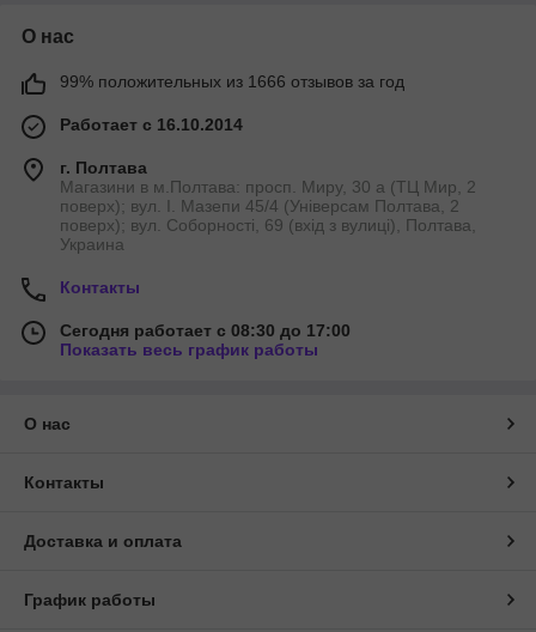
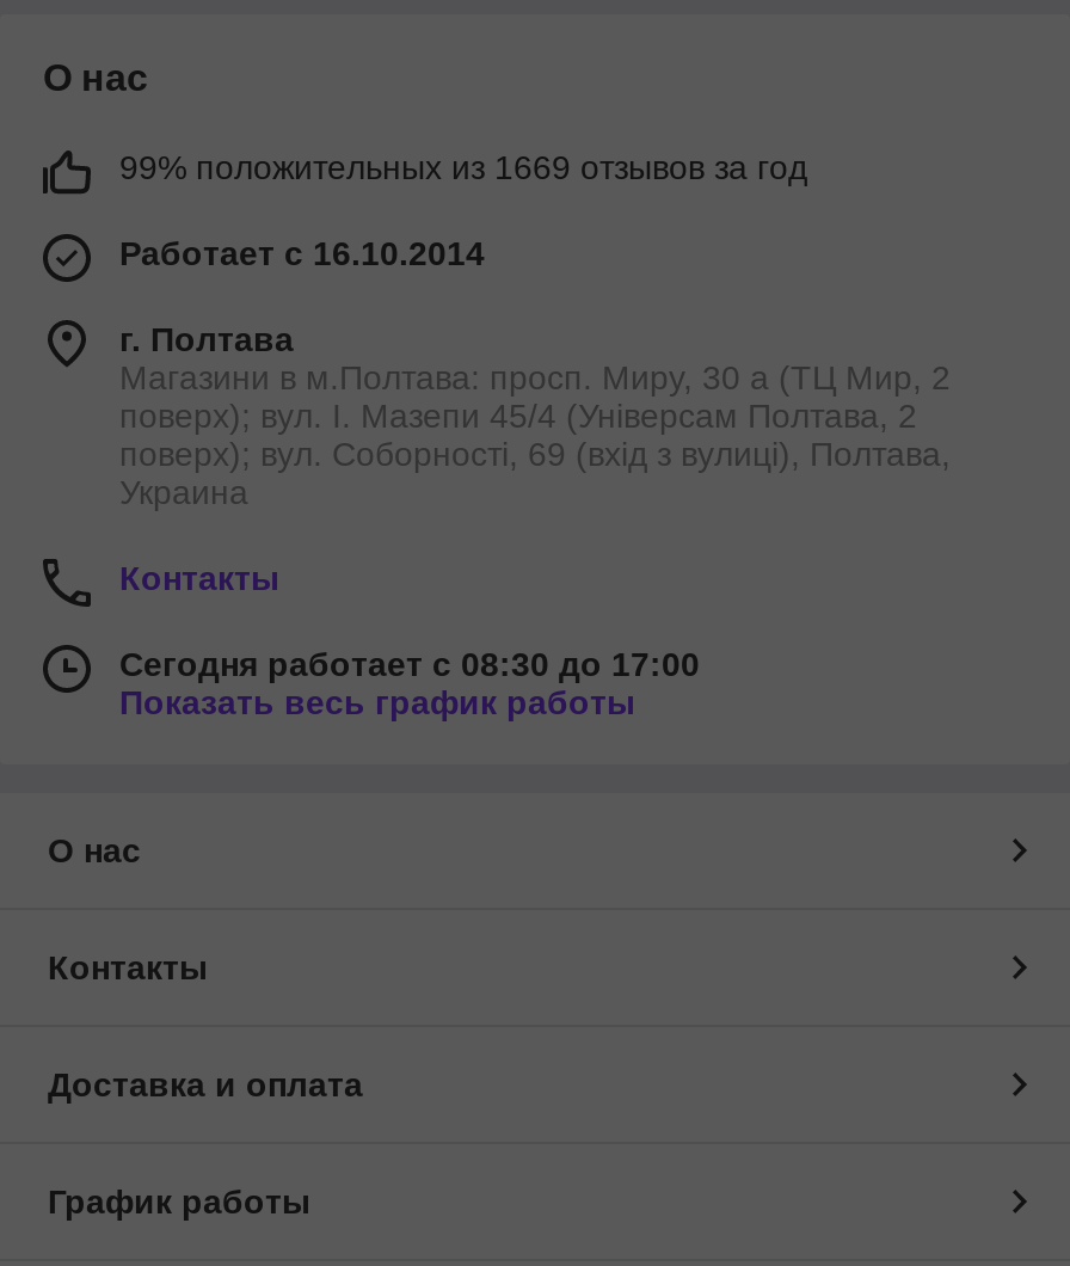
[60,72,404,91] 99% положительных из 1666 отзывов за год -> [119,148,807,186] 99% положительных из 1669 отзывов за год

